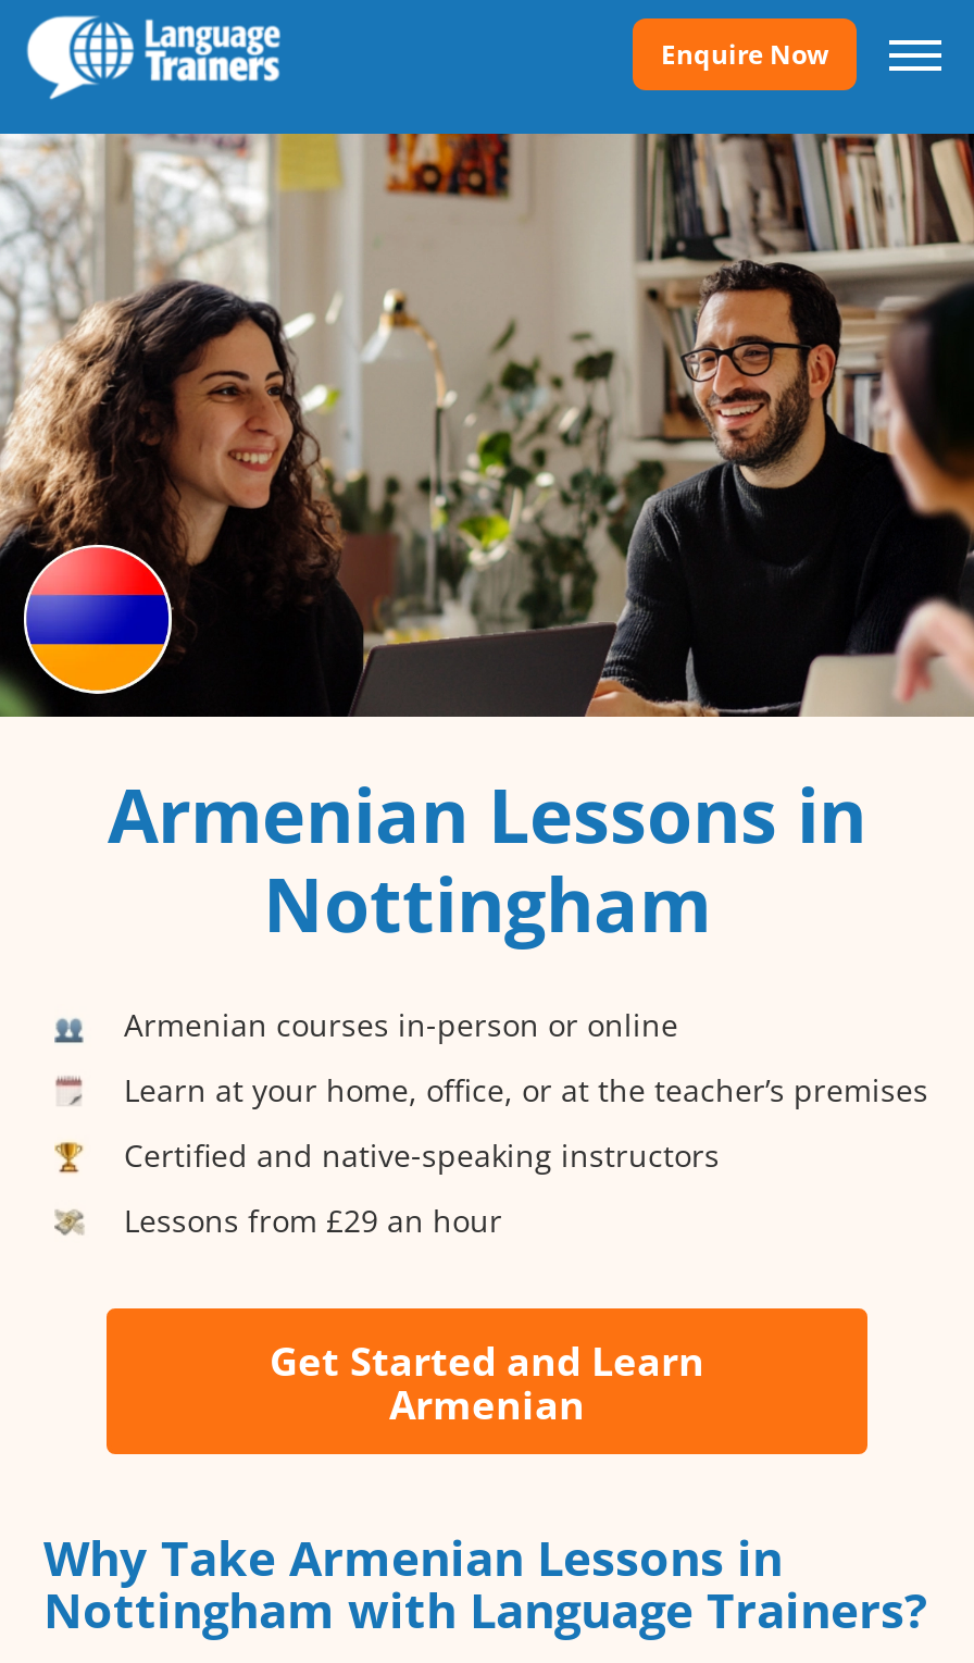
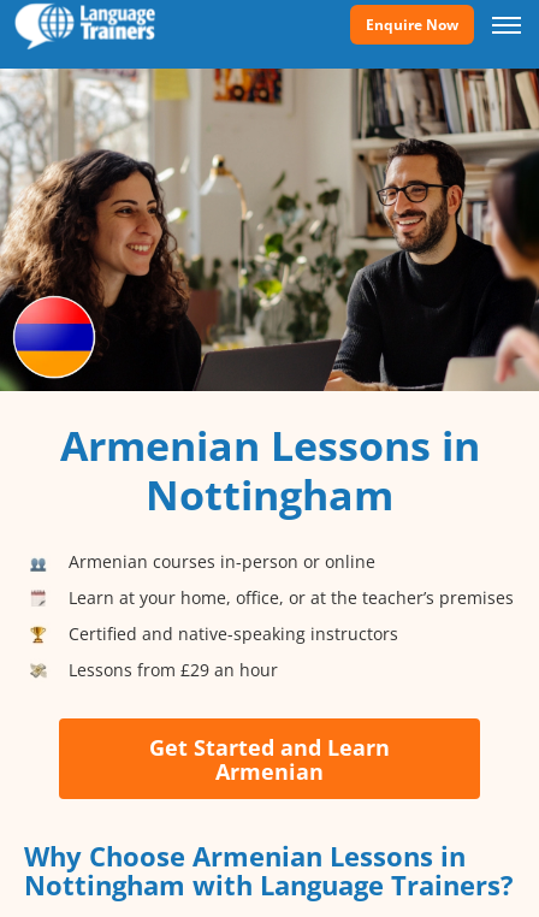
[43,1525,783,1590] Why Take Armenian Lessons in -> [24,838,466,874] Why Choose Armenian Lessons in

